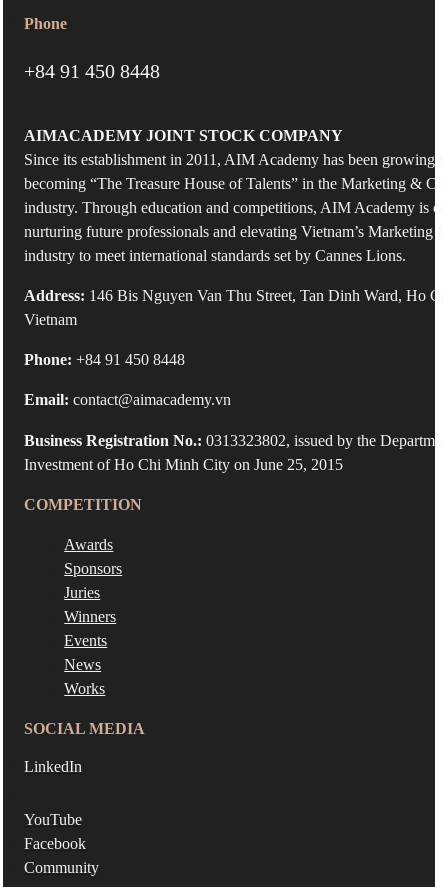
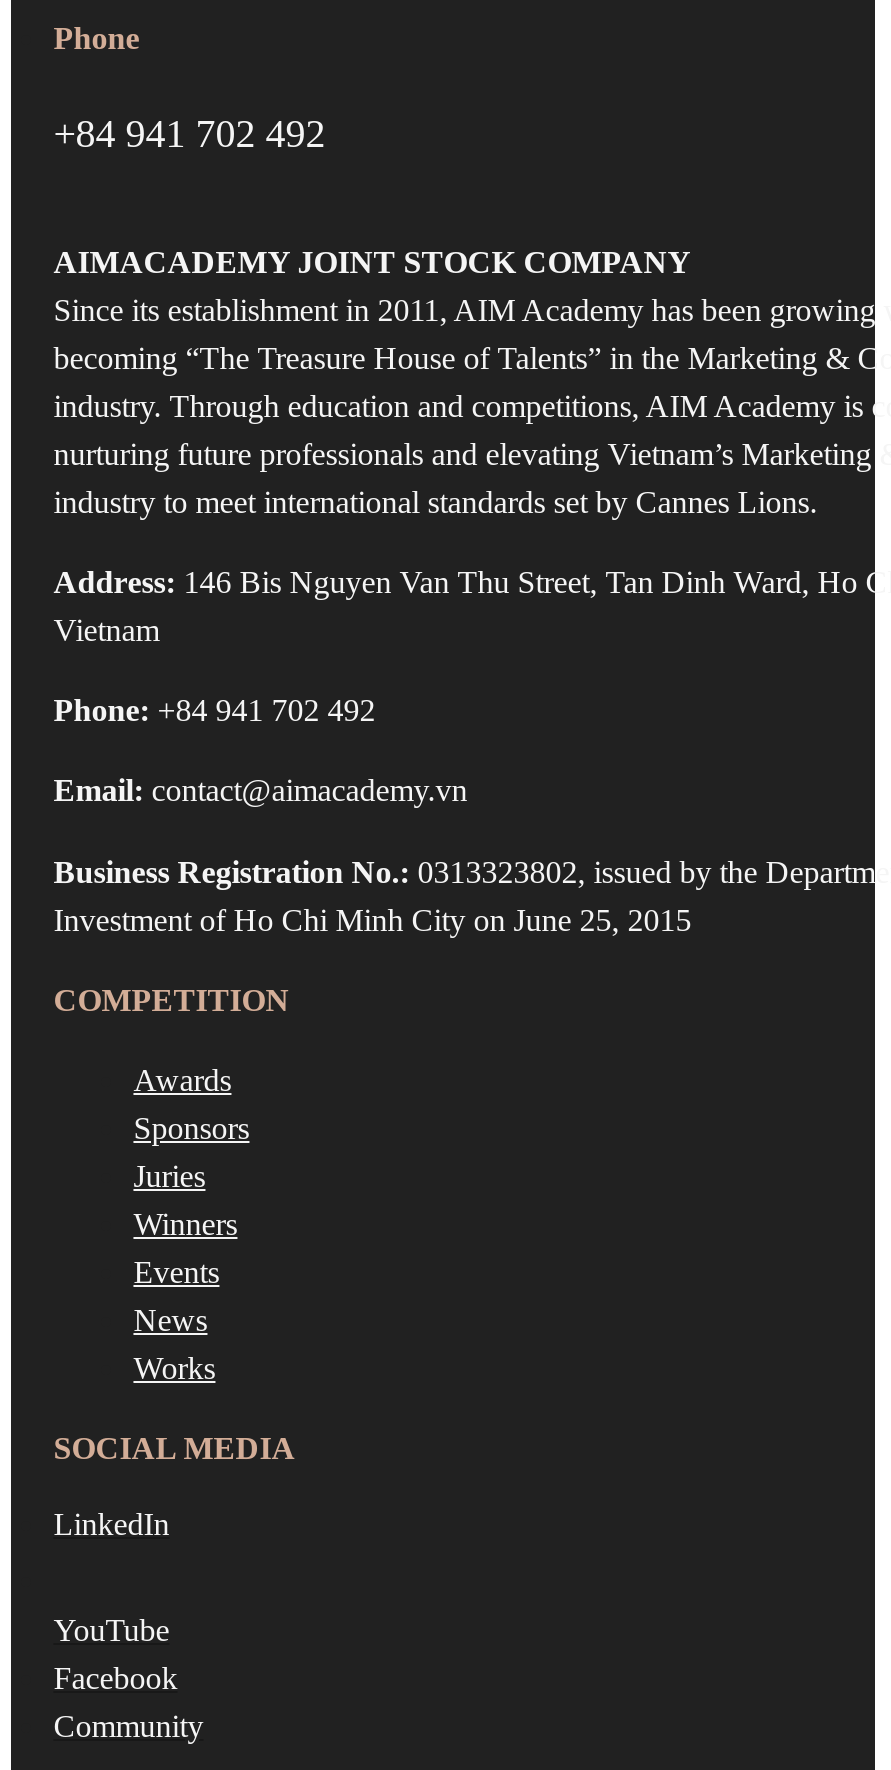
[24,60,160,82] +84 91 450 8448 -> [53,112,325,156] +84 941 702 492
[24,351,185,369] Phone: +84 91 450 8448 -> [53,693,375,729] Phone: +84 941 702 492

